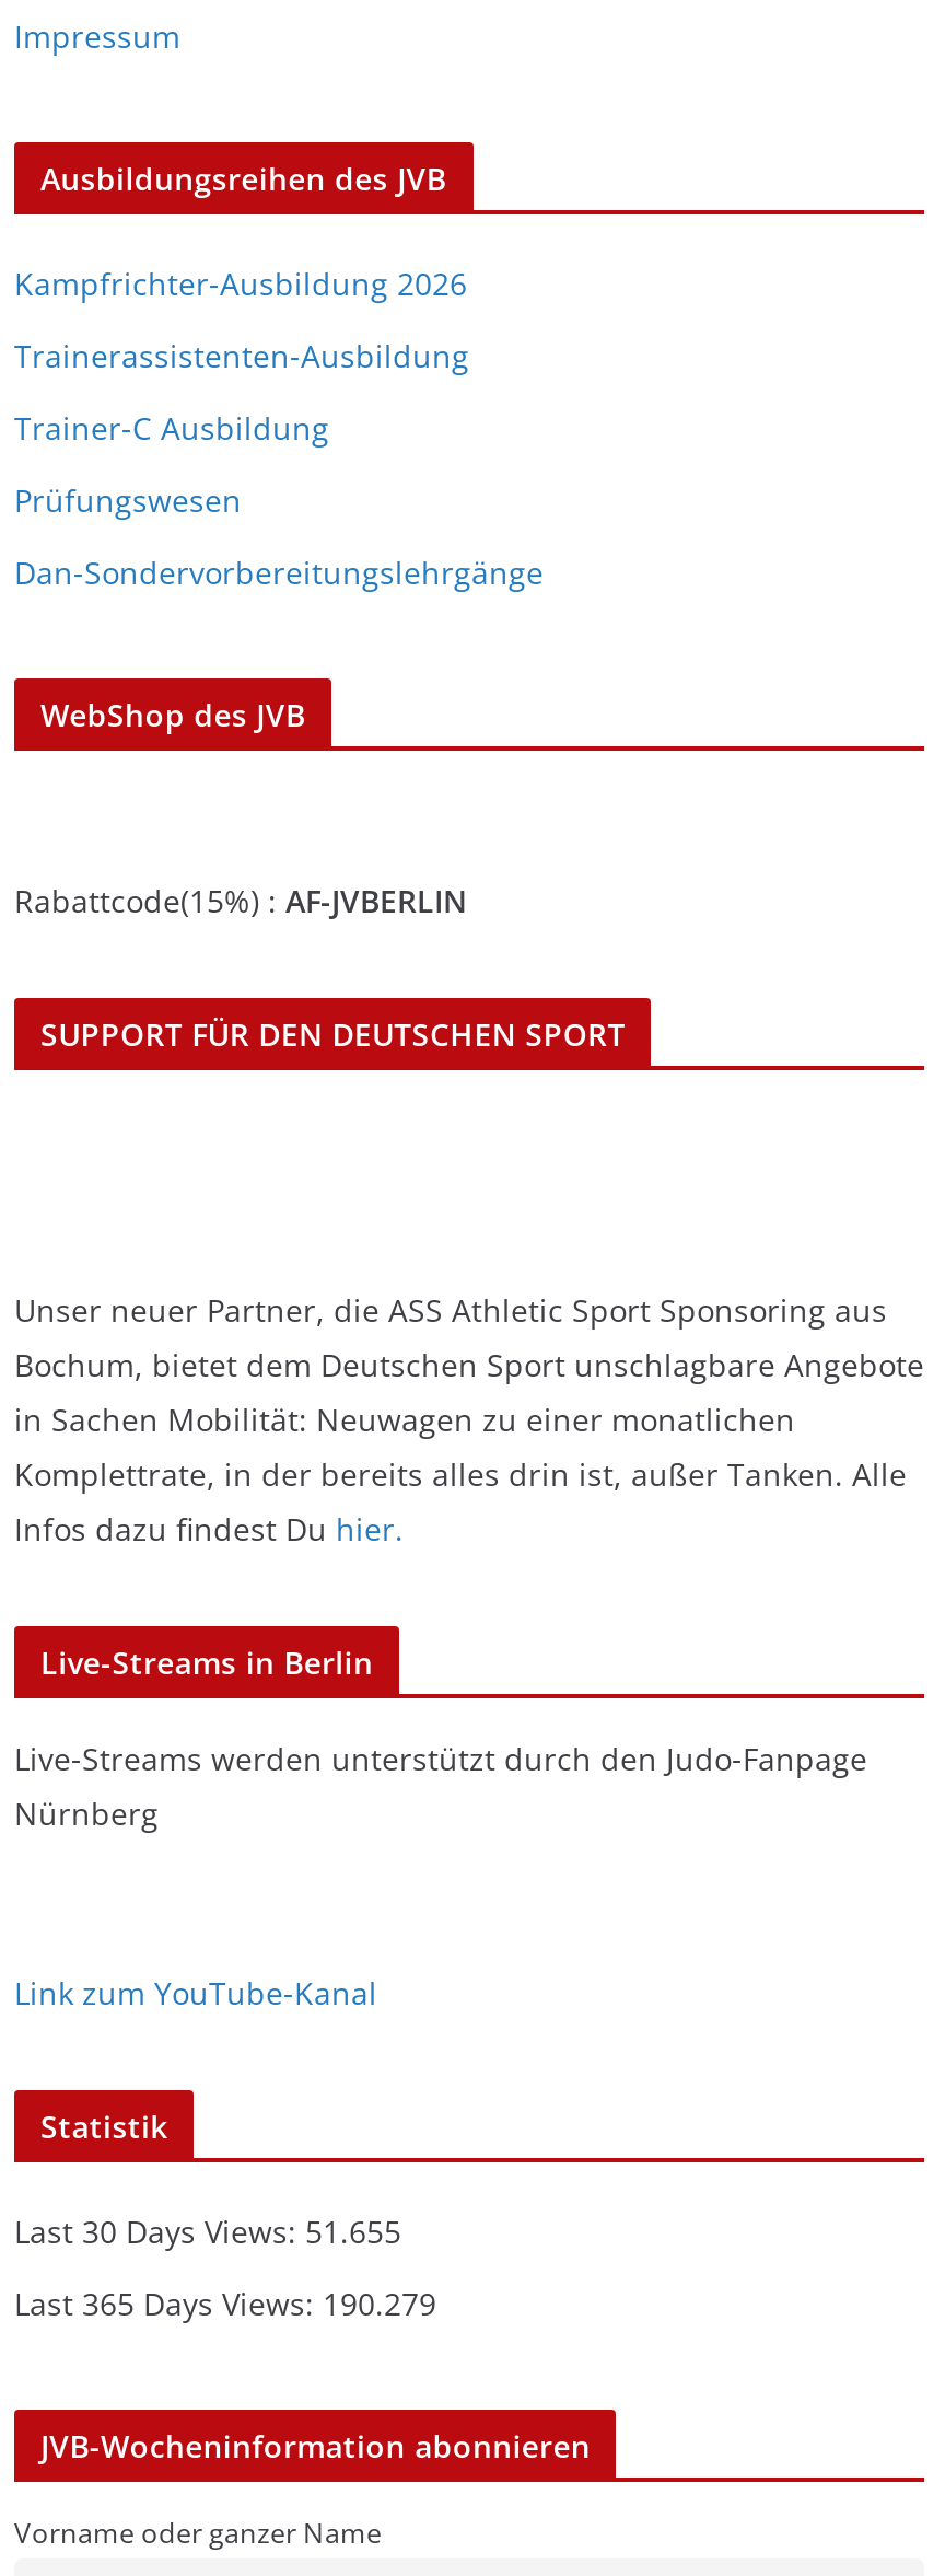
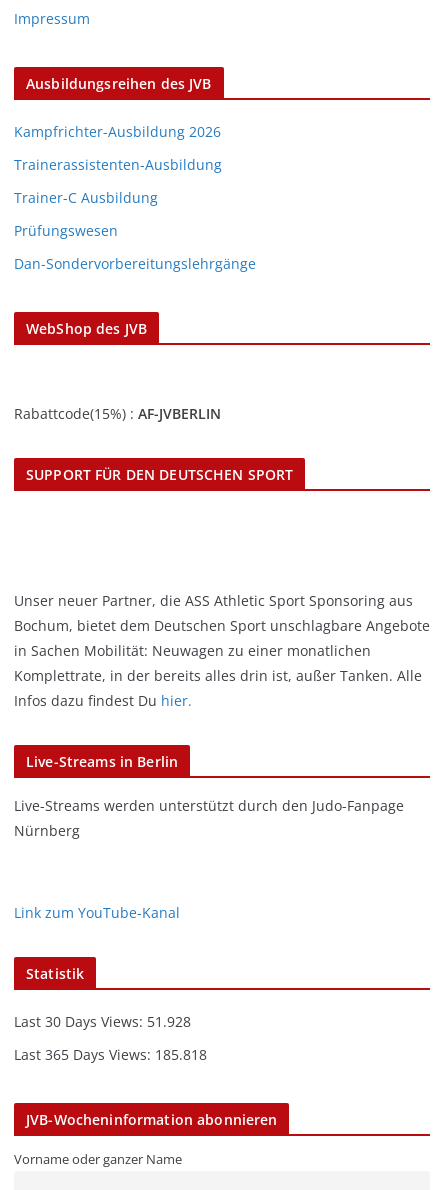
[14,2209,401,2251] Last 30 Days Views: 51.655 -> [14,1011,191,1030] Last 30 Days Views: 51.928
[14,2282,436,2323] Last 365 Days Views: 190.279 -> [14,1044,207,1063] Last 365 Days Views: 185.818

